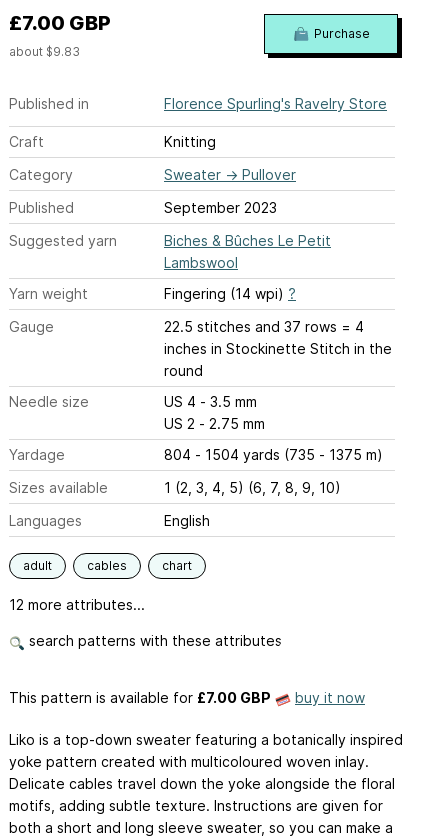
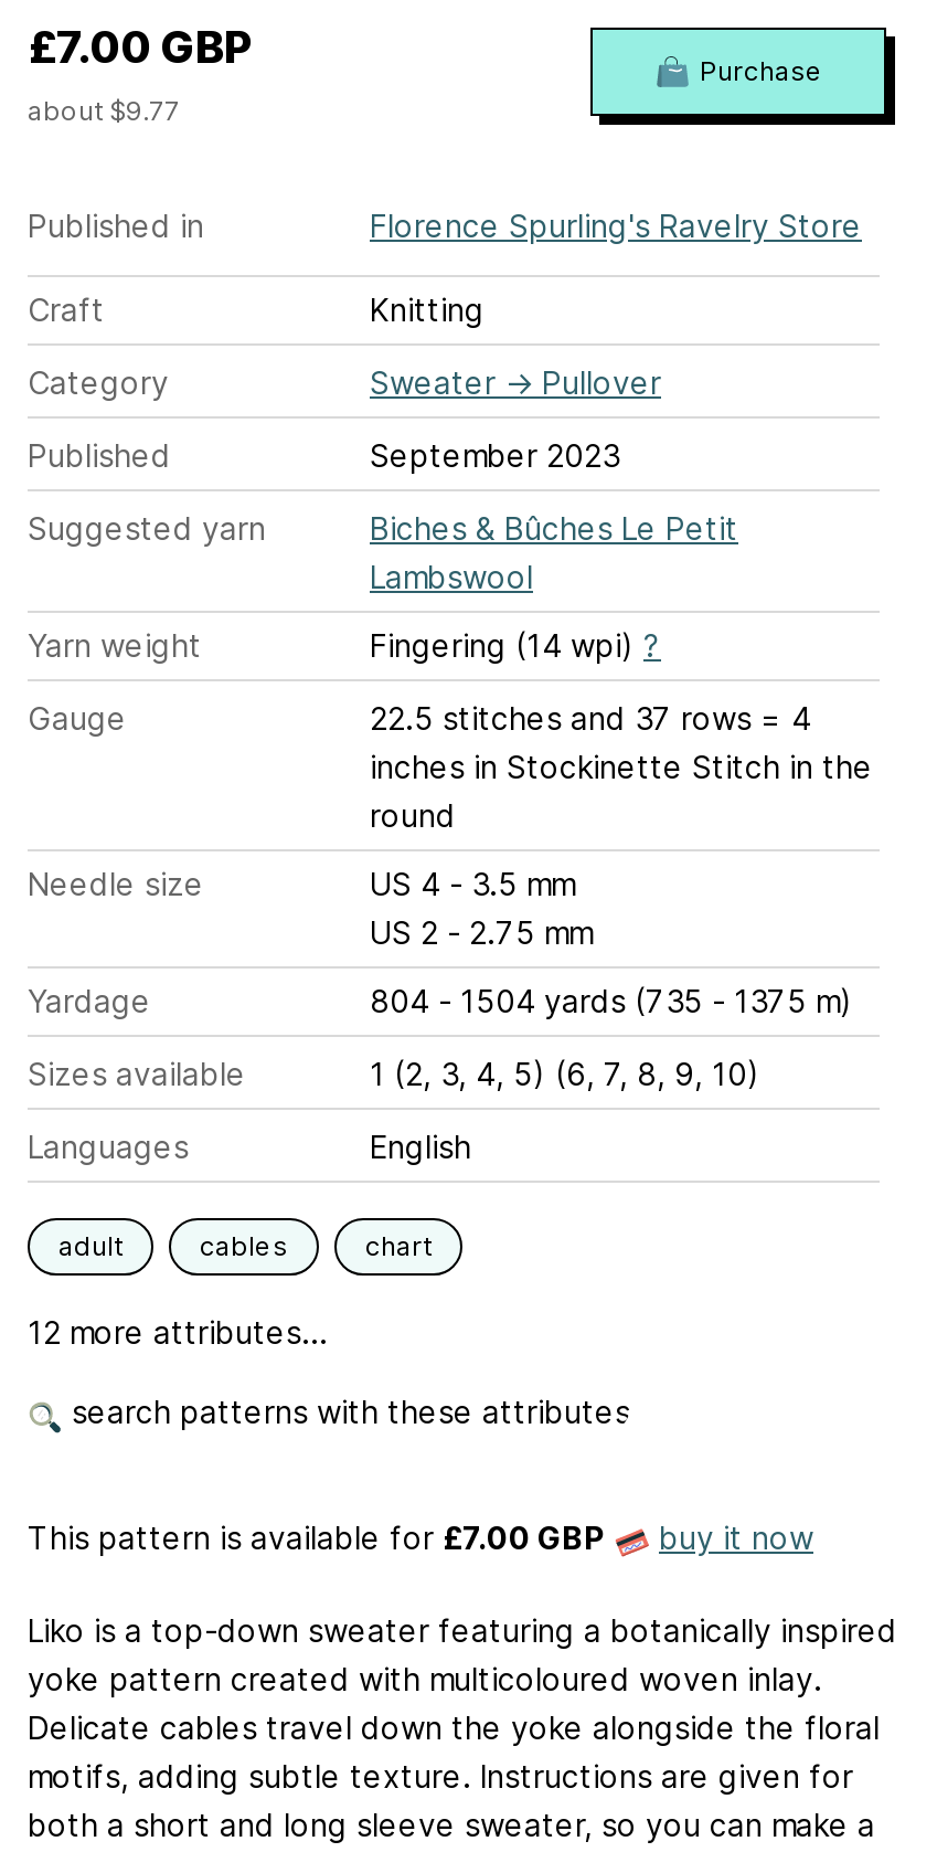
[9,44,80,59] about $9.83 -> [28,95,180,128] about $9.77

